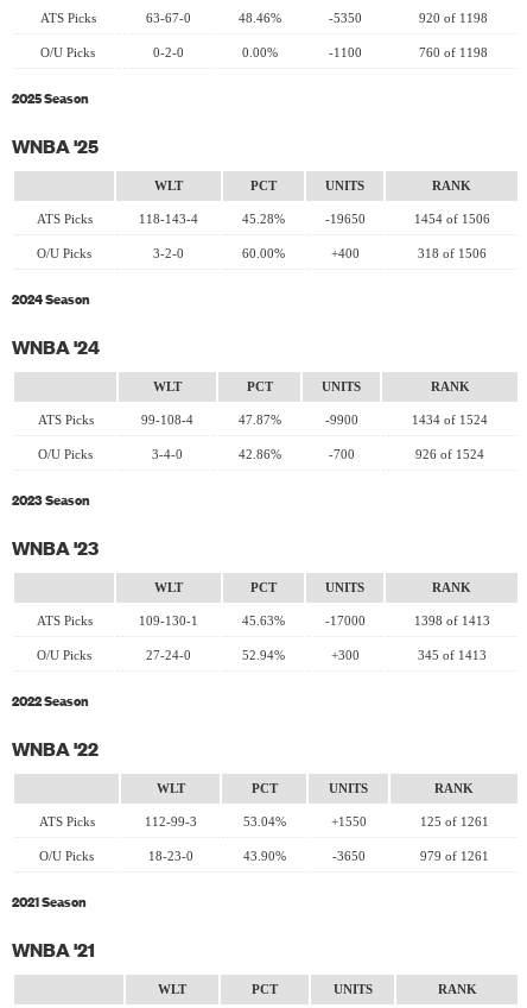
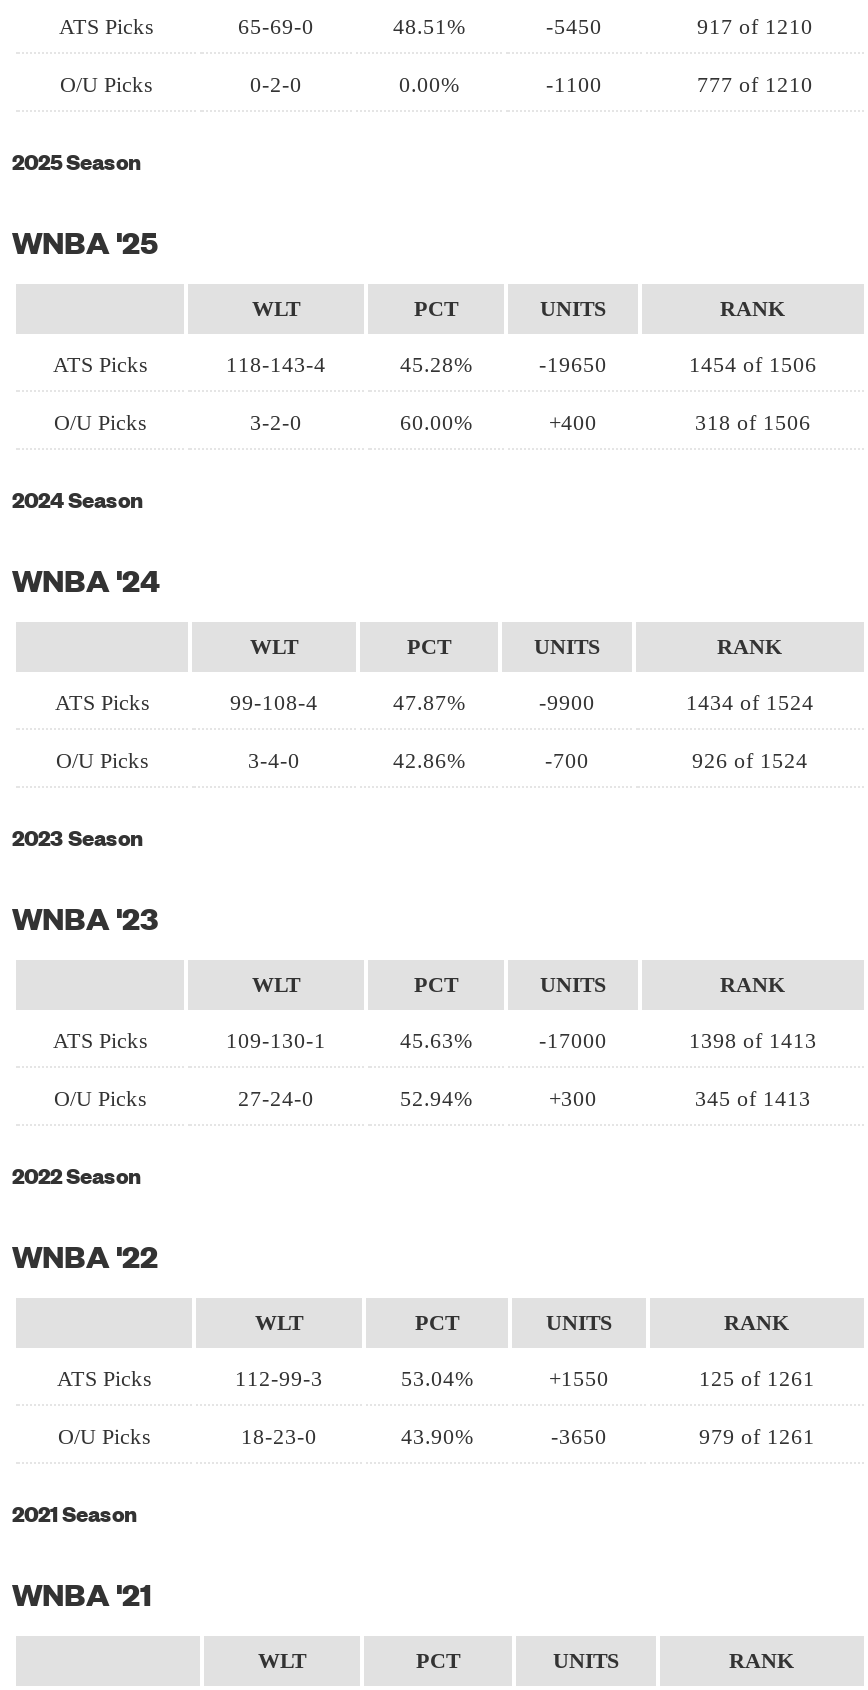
[146,10,191,25] 63-67-0 -> [238,14,314,38] 65-69-0
[238,10,281,25] 48.46% -> [393,14,465,38] 48.51%
[329,10,362,25] -5350 -> [546,14,602,38] -5450
[418,10,487,25] 920 of 1198 -> [697,14,813,38] 917 of 1210
[418,45,487,59] 760 of 1198 -> [697,72,813,96] 777 of 1210

